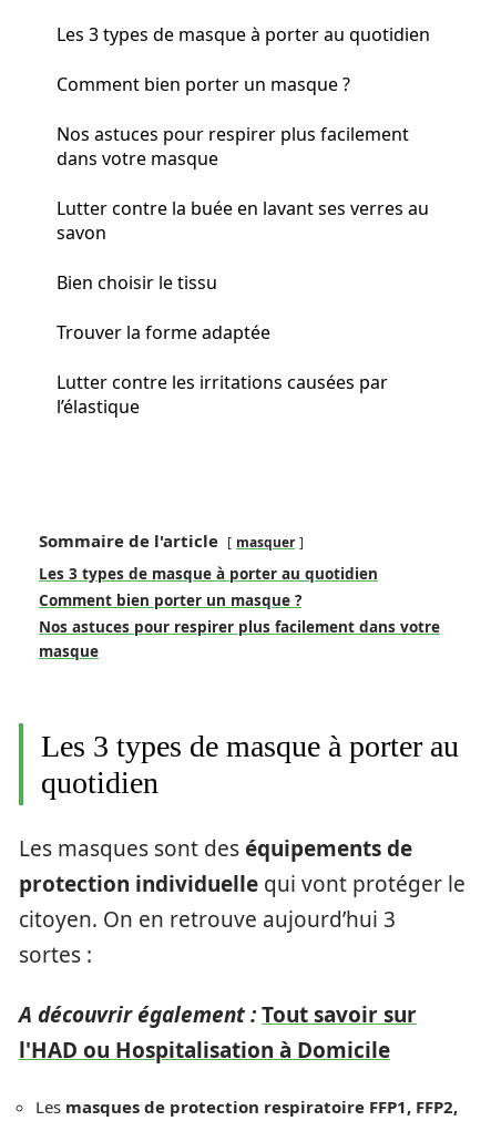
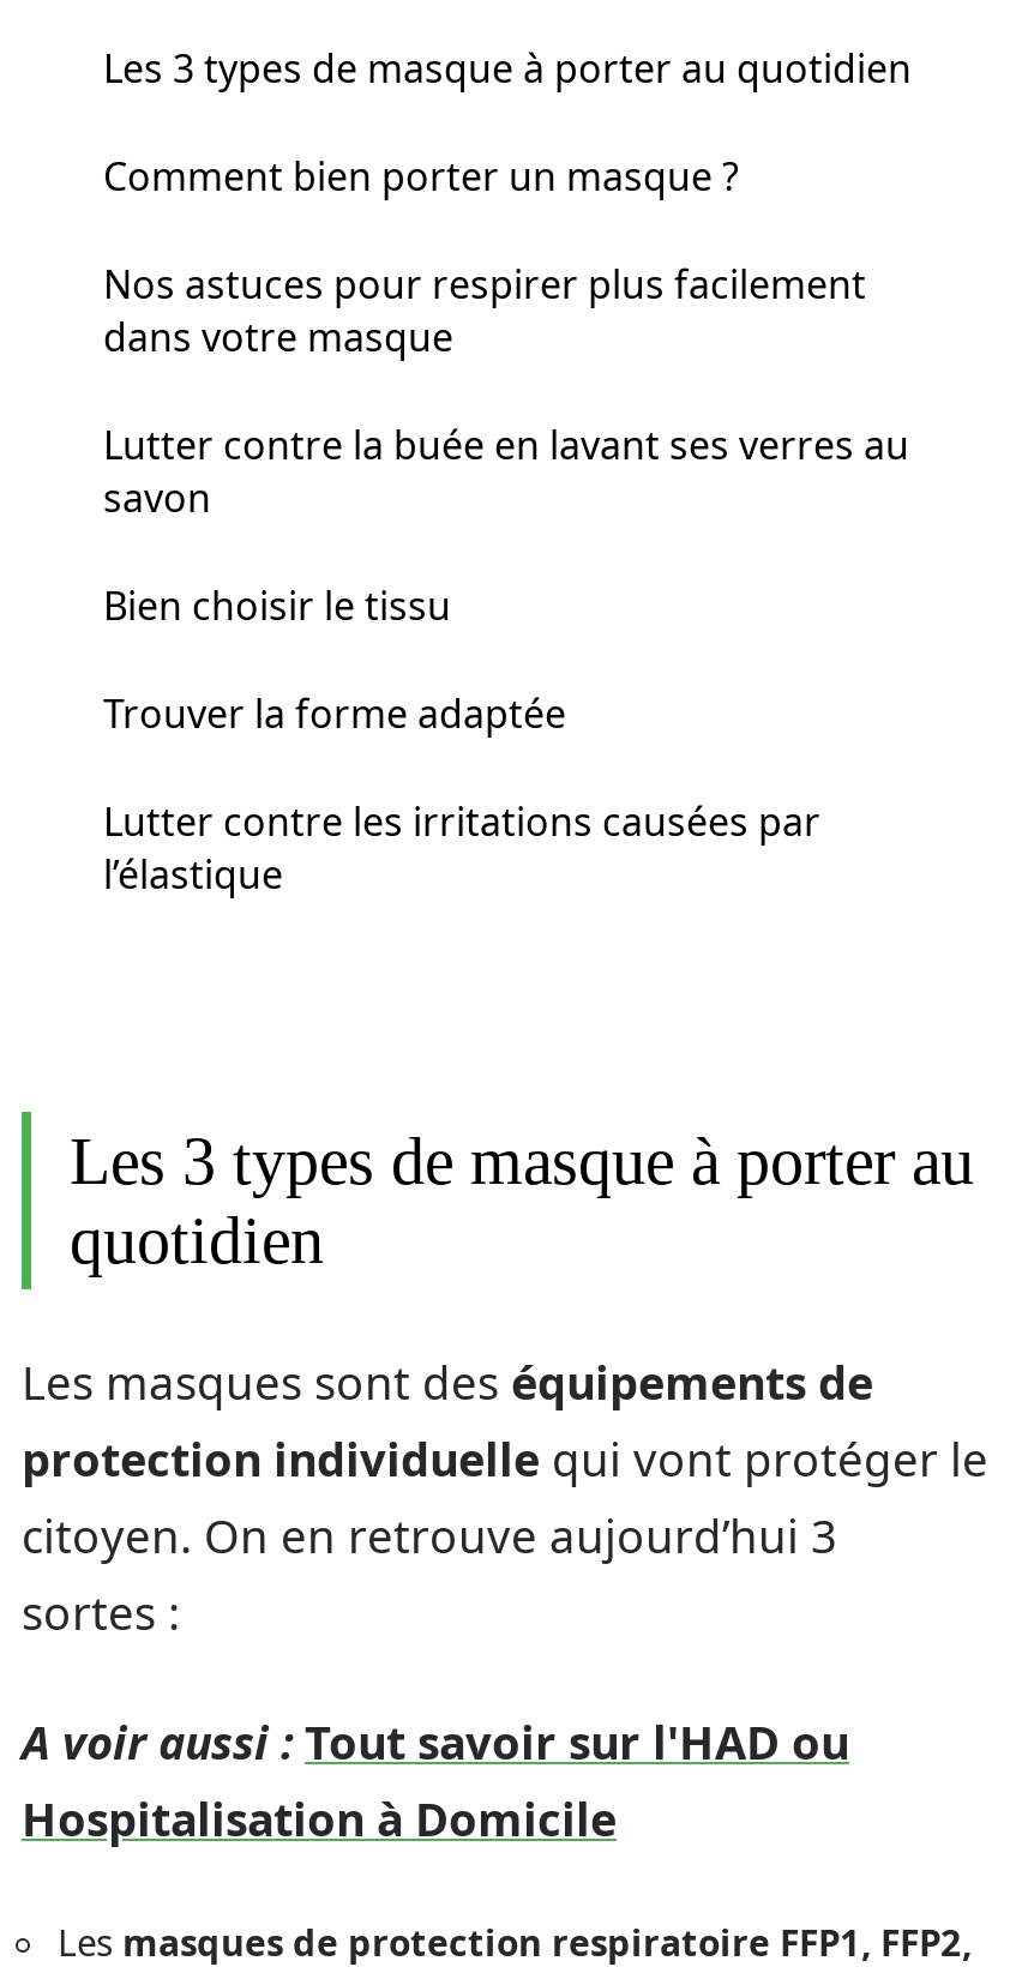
[39,529,440,661] Sommaire de l'article | masquer | Les 3 types de masque à porter au quotidien | Comment bien porter un masque ? | Nos astuces pour respirer plus facilement dans votre | masque -> none
[19,1000,417,1065] A découvrir également : Tout savoir sur | l'HAD ou Hospitalisation à Domicile -> [22,1712,849,1851] A voir aussi : Tout savoir sur l'HAD ou | Hospitalisation à Domicile

